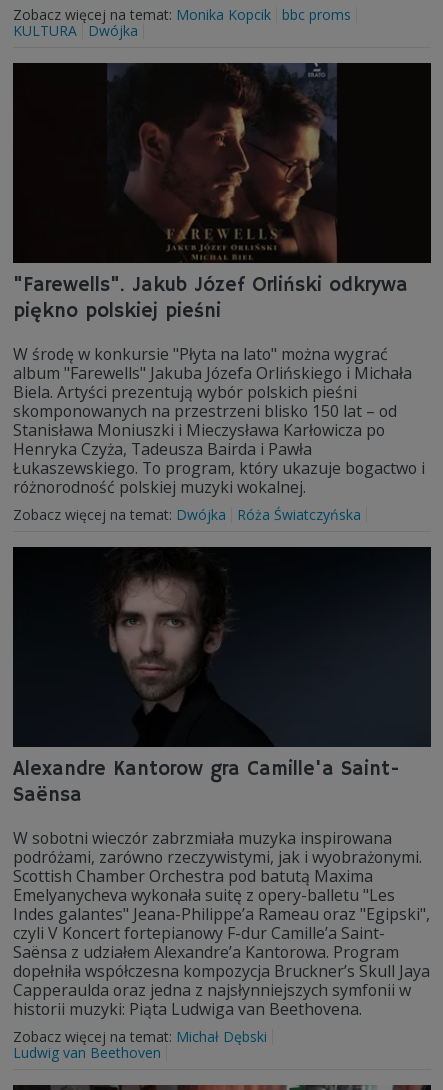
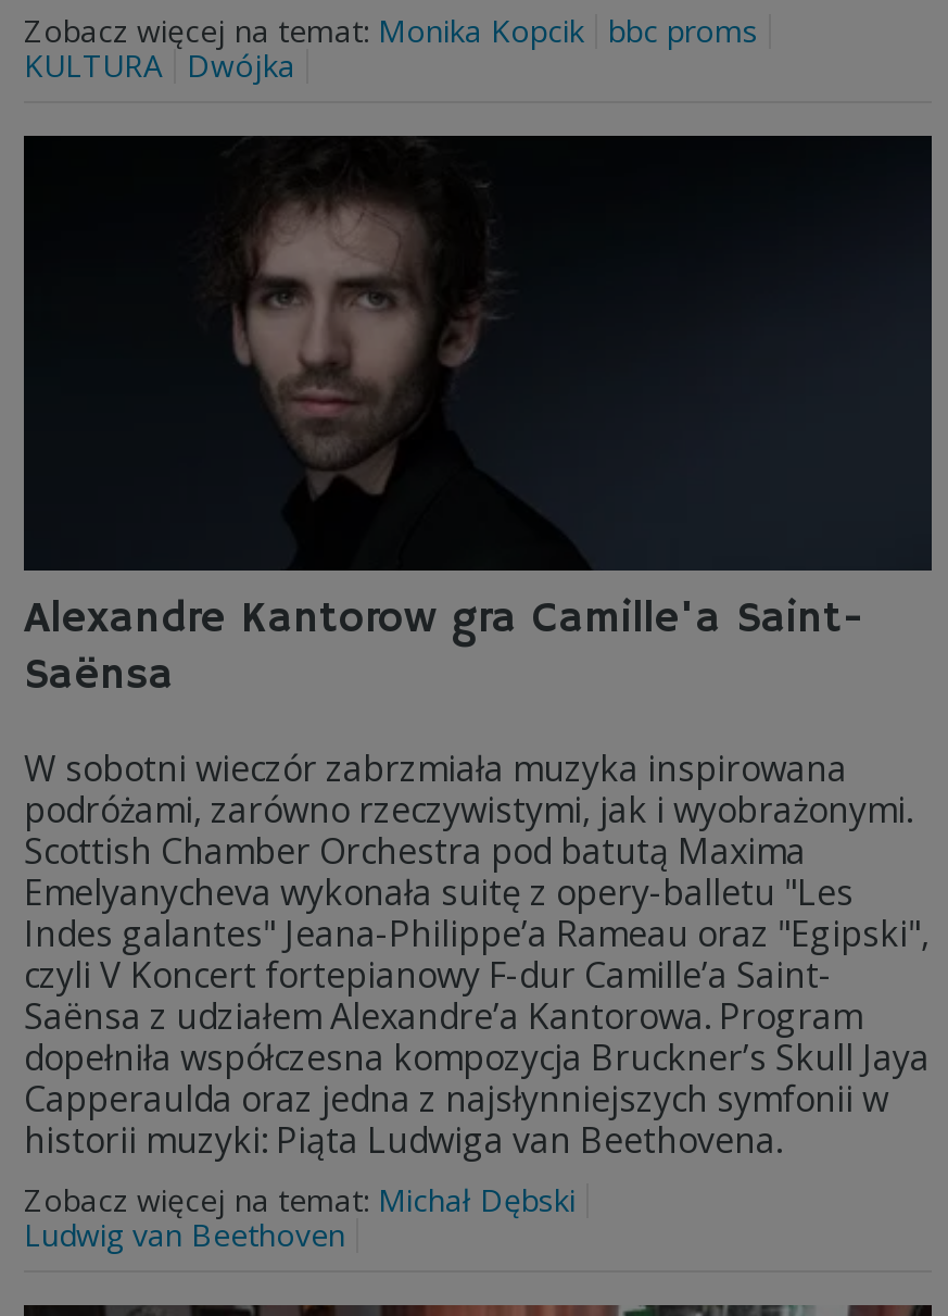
[13,62,431,524] [image] | "Farewells". Jakub Józef Orliński odkrywa | piękno polskiej pieśni | W środę w konkursie "Płyta na lato" można wygrać | album "Farewells" Jakuba Józefa Orlińskiego i Michała | Biela. Artyści prezentują wybór polskich pieśni | skomponowanych na przestrzeni blisko 150 lat – od | Stanisława Moniuszki i Mieczysława Karłowicza po | Henryka Czyża, Tadeusza Bairda i Pawła | Łukaszewskiego. To program, który ukazuje bogactwo i | różnorodność polskiej muzyki wokalnej. | Zobacz więcej na temat: Dwójka Róża Światczyńska -> none

